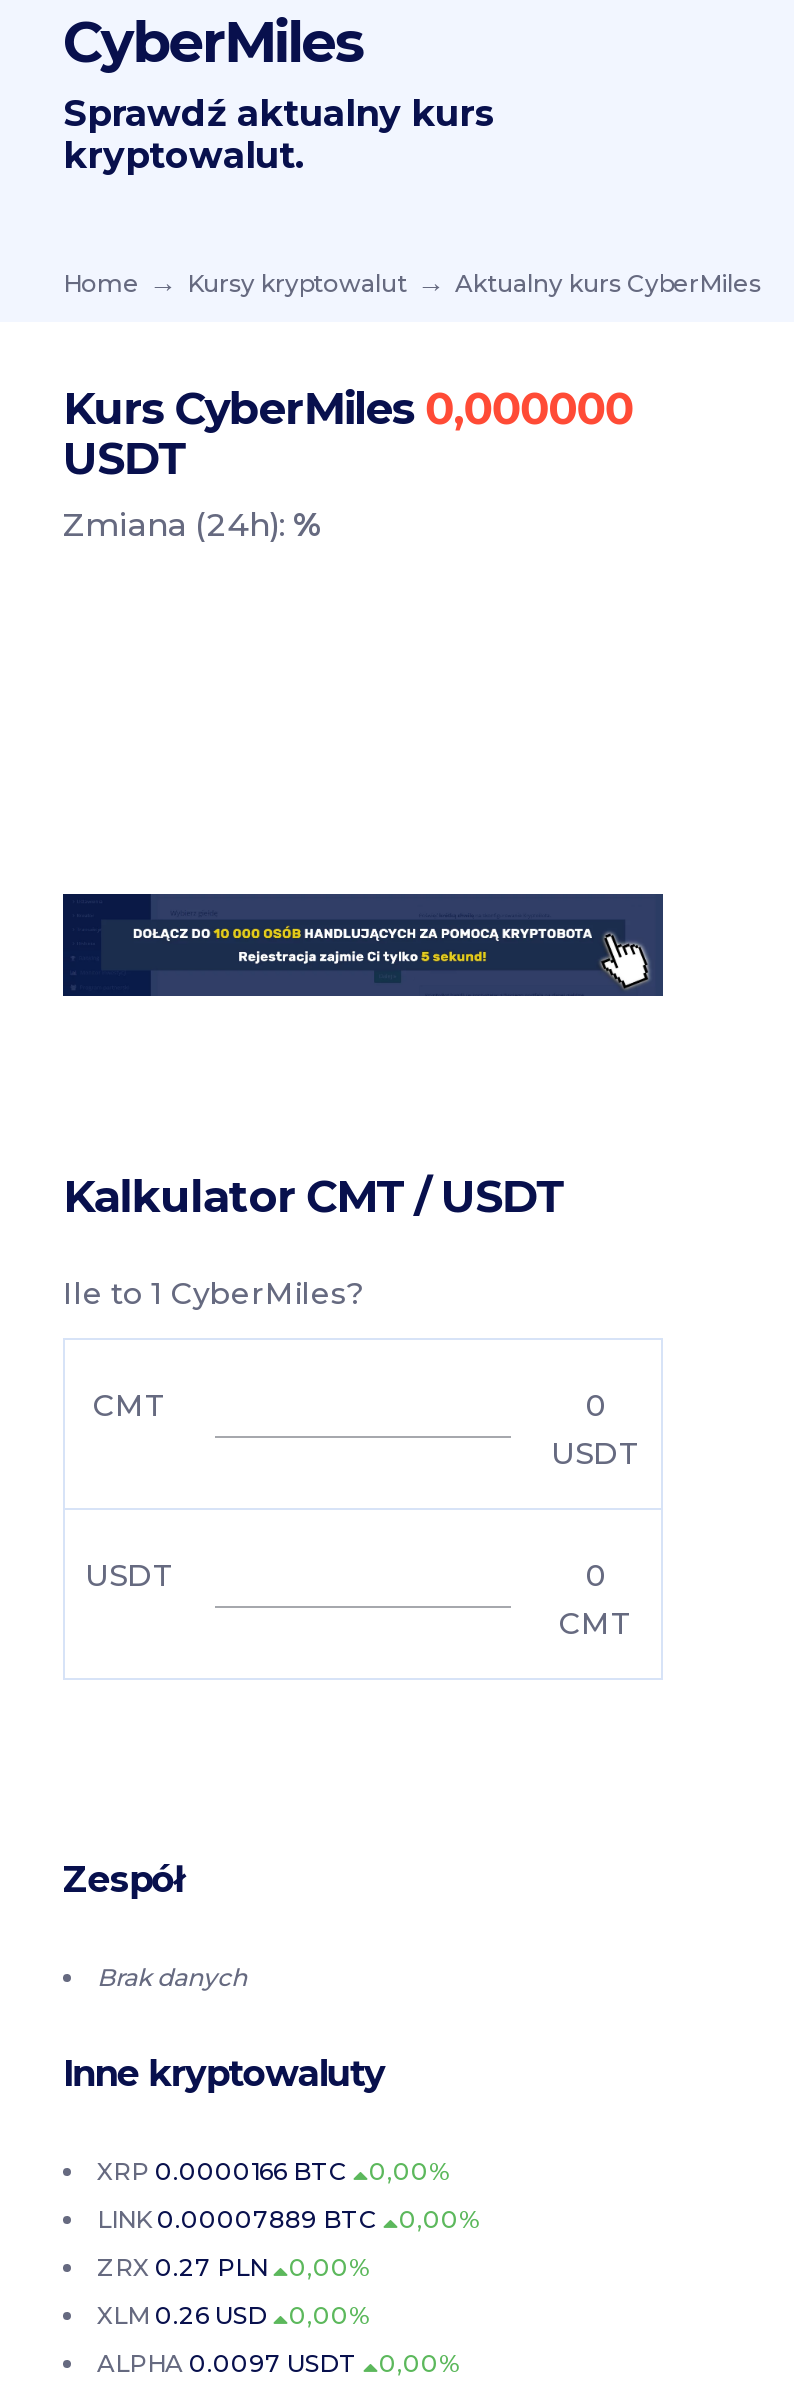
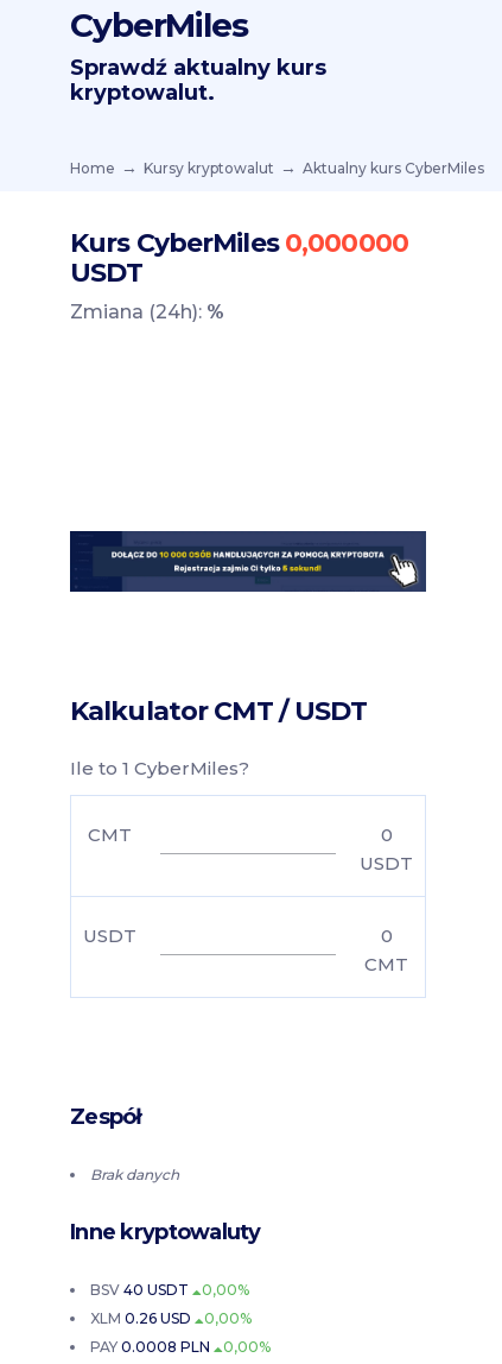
[97,2157,479,2283] XRP 0.0000166 BTC | 0,00% | LINK 0.00007889 BTC | 0,00% | ZRX 0.27 PLN -> [90,1281,189,1299] BSV 40 USDT
[97,2349,459,2379] ALPHA 0.0097 USDT 0,00% -> [90,1338,271,1356] PAY 0.0008 PLN 0,00%

